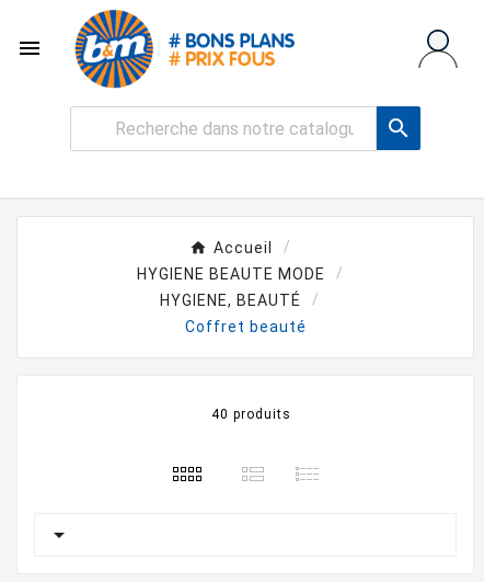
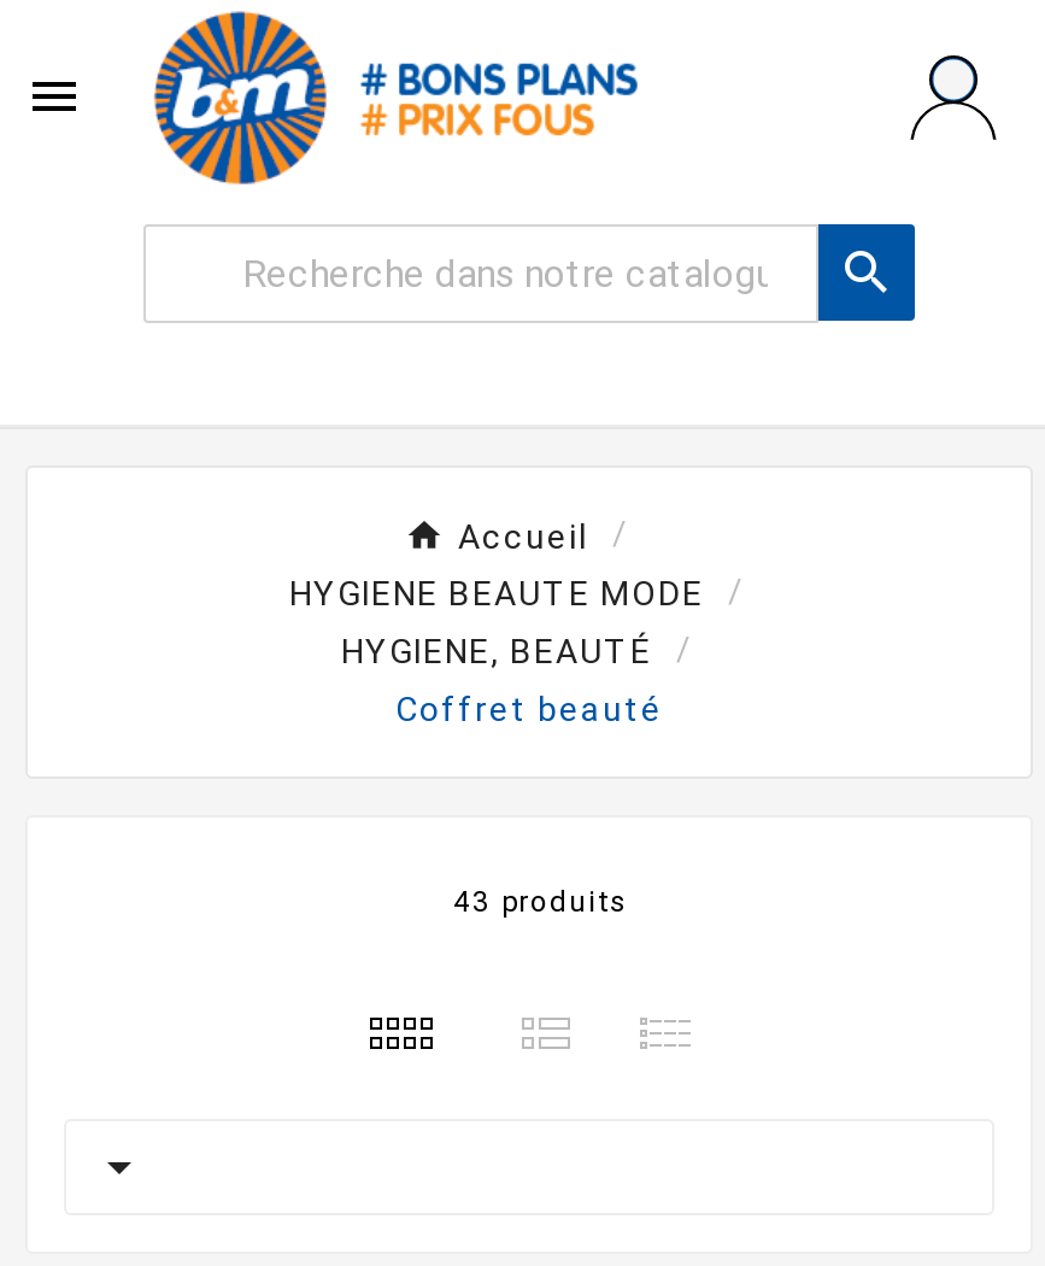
[211,407,291,422] 40 produits -> [453,885,629,919] 43 produits

